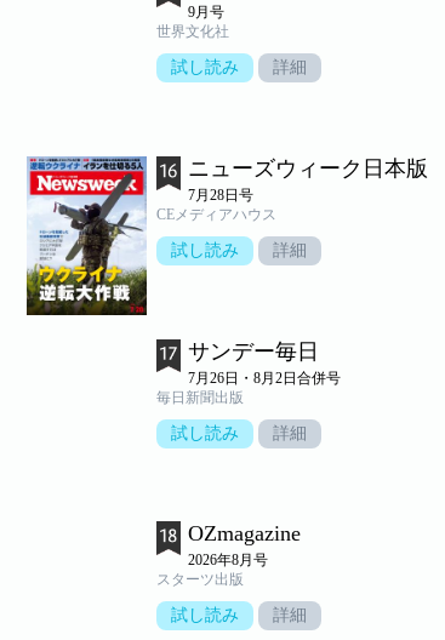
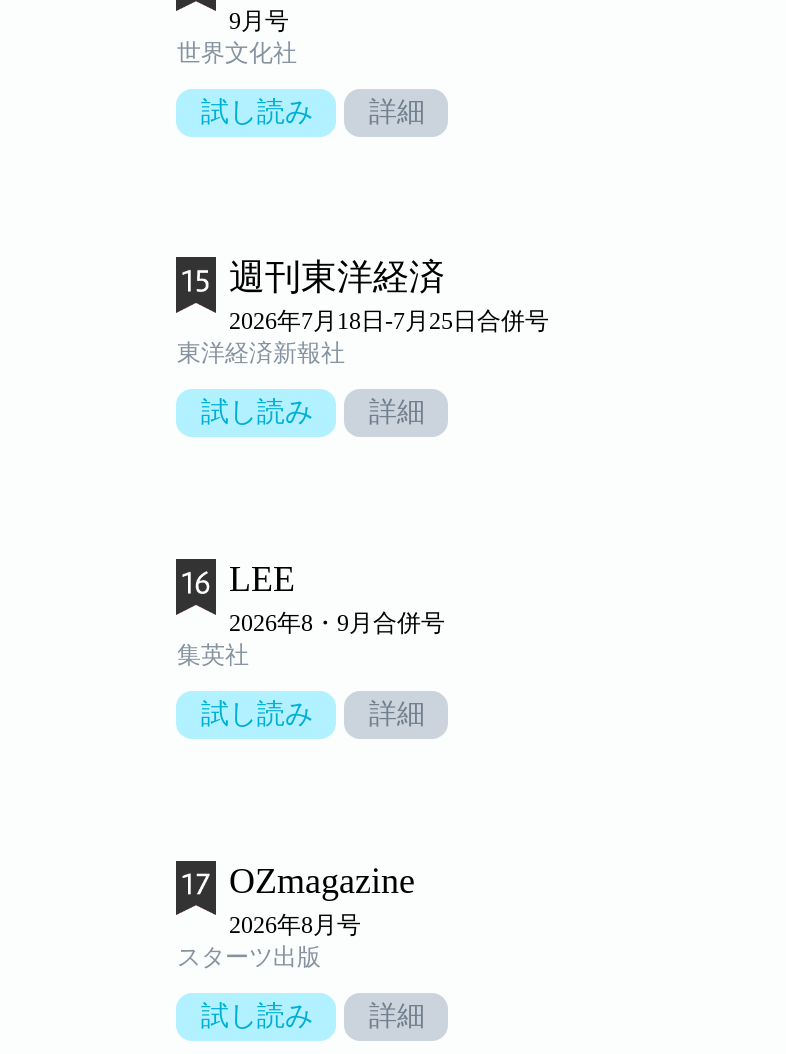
[25,155,148,316] [image] -> none
[157,156,429,223] ニューズウィーク日本版 | 7月28日号 | CEメディアハウス -> [177,258,549,368] 週刊東洋経済 | 2026年7月18日-7月25日合併号 | 東洋経済新報社
[157,339,341,406] サンデー毎日 | 7月26日・8月2日合併号 | 毎日新聞出版 -> [177,560,445,670] LEE | 2026年8・9月合併号 | 集英社

